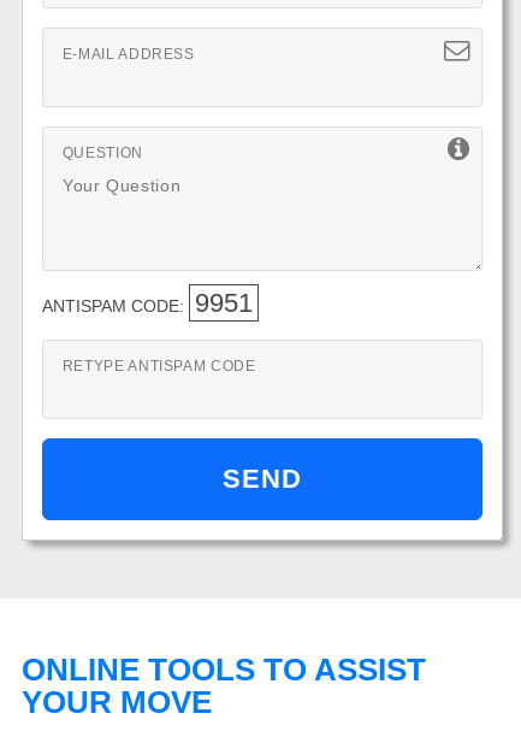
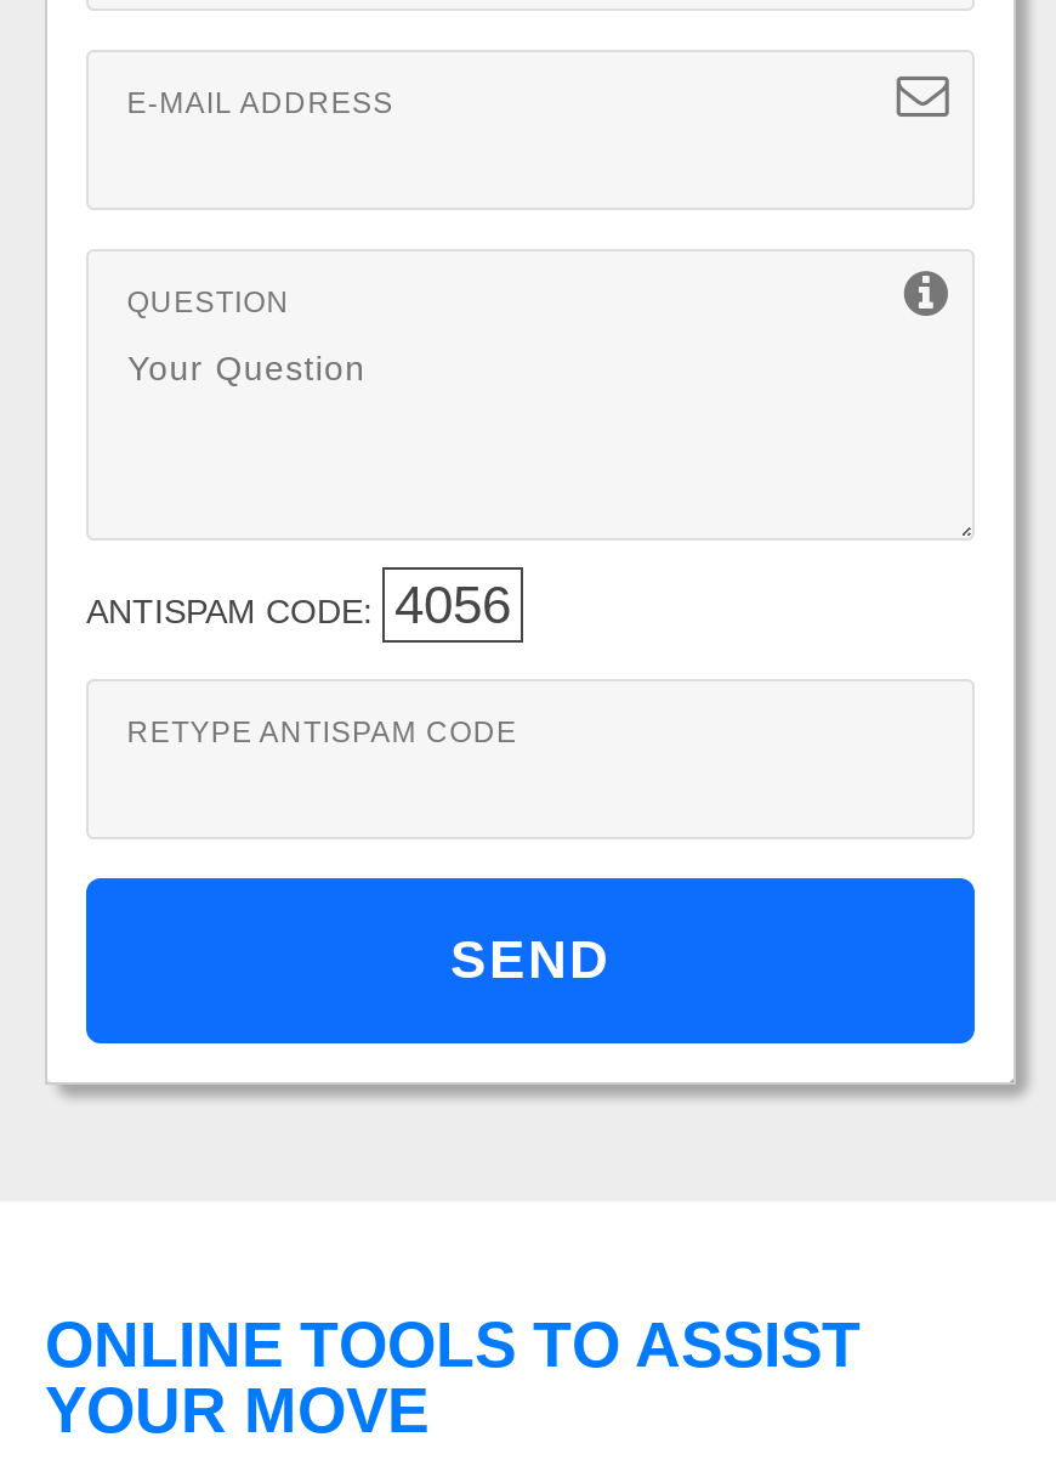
[42,287,253,317] ANTISPAM CODE: 9951 -> [86,574,511,634] ANTISPAM CODE: 4056

